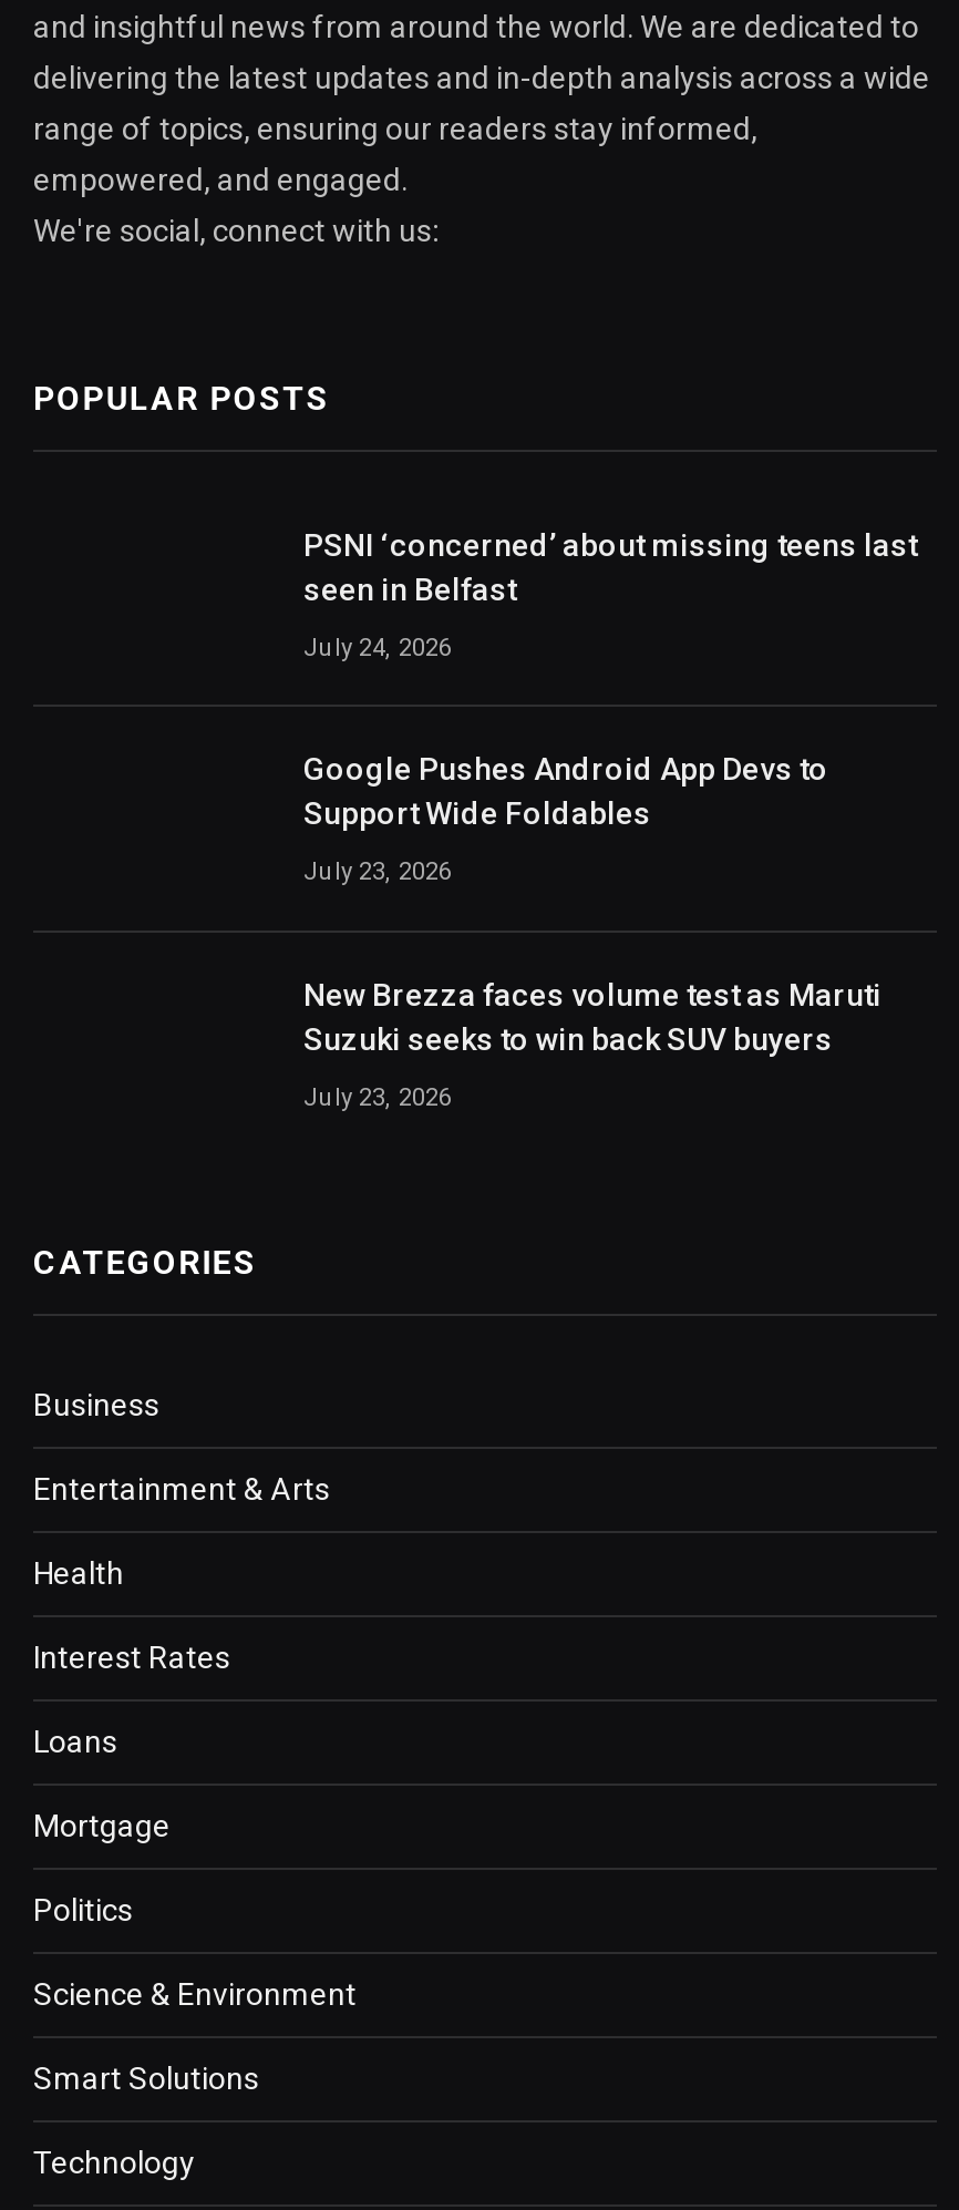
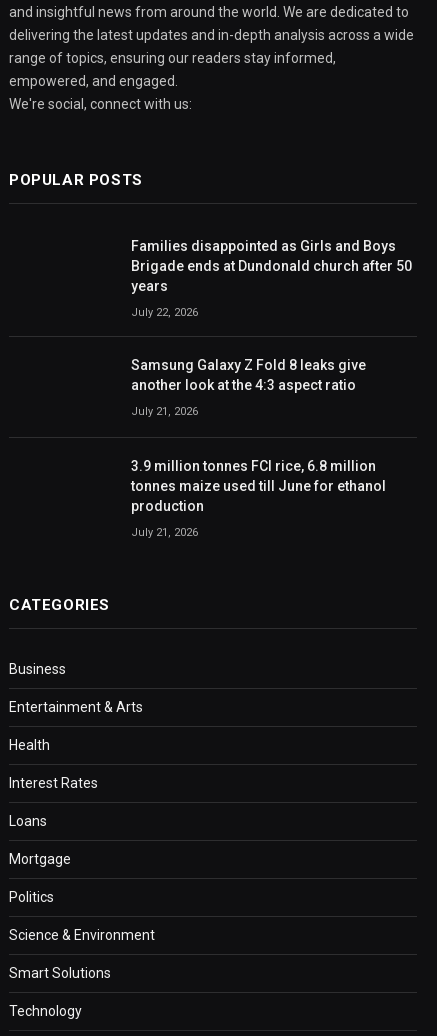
[303,527,917,607] PSNI ‘concerned’ about missing teens last | seen in Belfast -> [131,238,412,294] Families disappointed as Girls and Boys | Brigade ends at Dundonald church after 50 | years
[303,634,452,662] July 24, 2026 -> [131,306,198,319] July 22, 2026
[303,752,828,831] Google Pushes Android App Devs to | Support Wide Foldables -> [131,357,366,393] Samsung Galaxy Z Fold 8 leaks give | another look at the 4:3 aspect ratio
[303,858,452,887] July 23, 2026 -> [131,405,198,418] July 21, 2026
[303,976,881,1056] New Brezza faces volume test as Maruti | Suzuki seeks to win back SUV buyers -> [131,458,386,514] 3.9 million tonnes FCI rice, 6.8 million | tonnes maize used till June for ethanol | production
[303,1083,452,1111] July 23, 2026 -> [131,526,198,539] July 21, 2026

